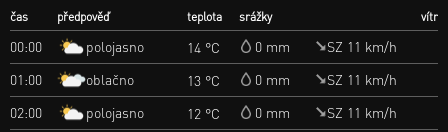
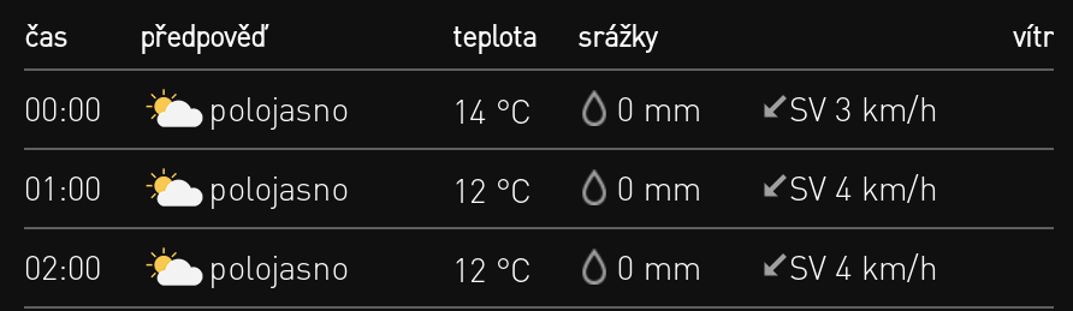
[327,37,397,55] SZ 11 km/h -> [789,85,938,128] SV 3 km/h
[86,70,220,89] oblačno | 13 °C -> [209,164,532,209] polojasno | 12 °C
[327,70,397,88] SZ 11 km/h -> [789,164,938,207] SV 4 km/h
[327,103,397,121] SZ 11 km/h -> [789,243,938,286] SV 4 km/h

